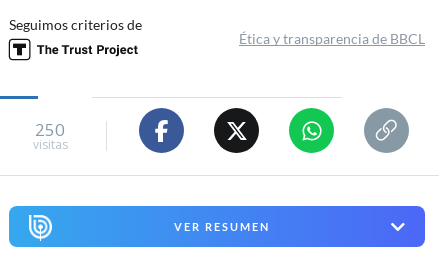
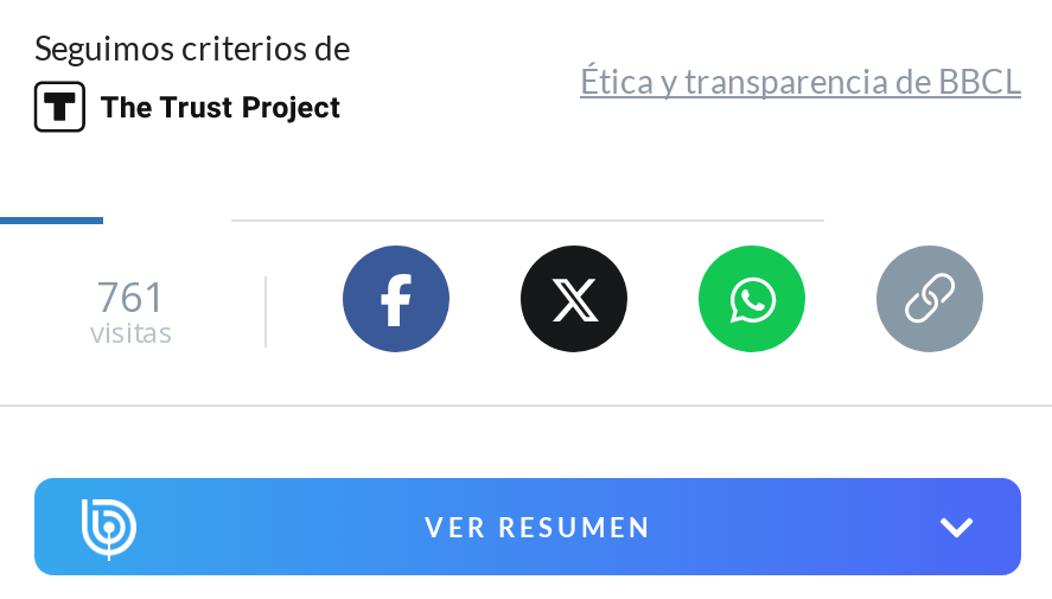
[35,118,65,141] 250 -> [96,269,167,323] 761

